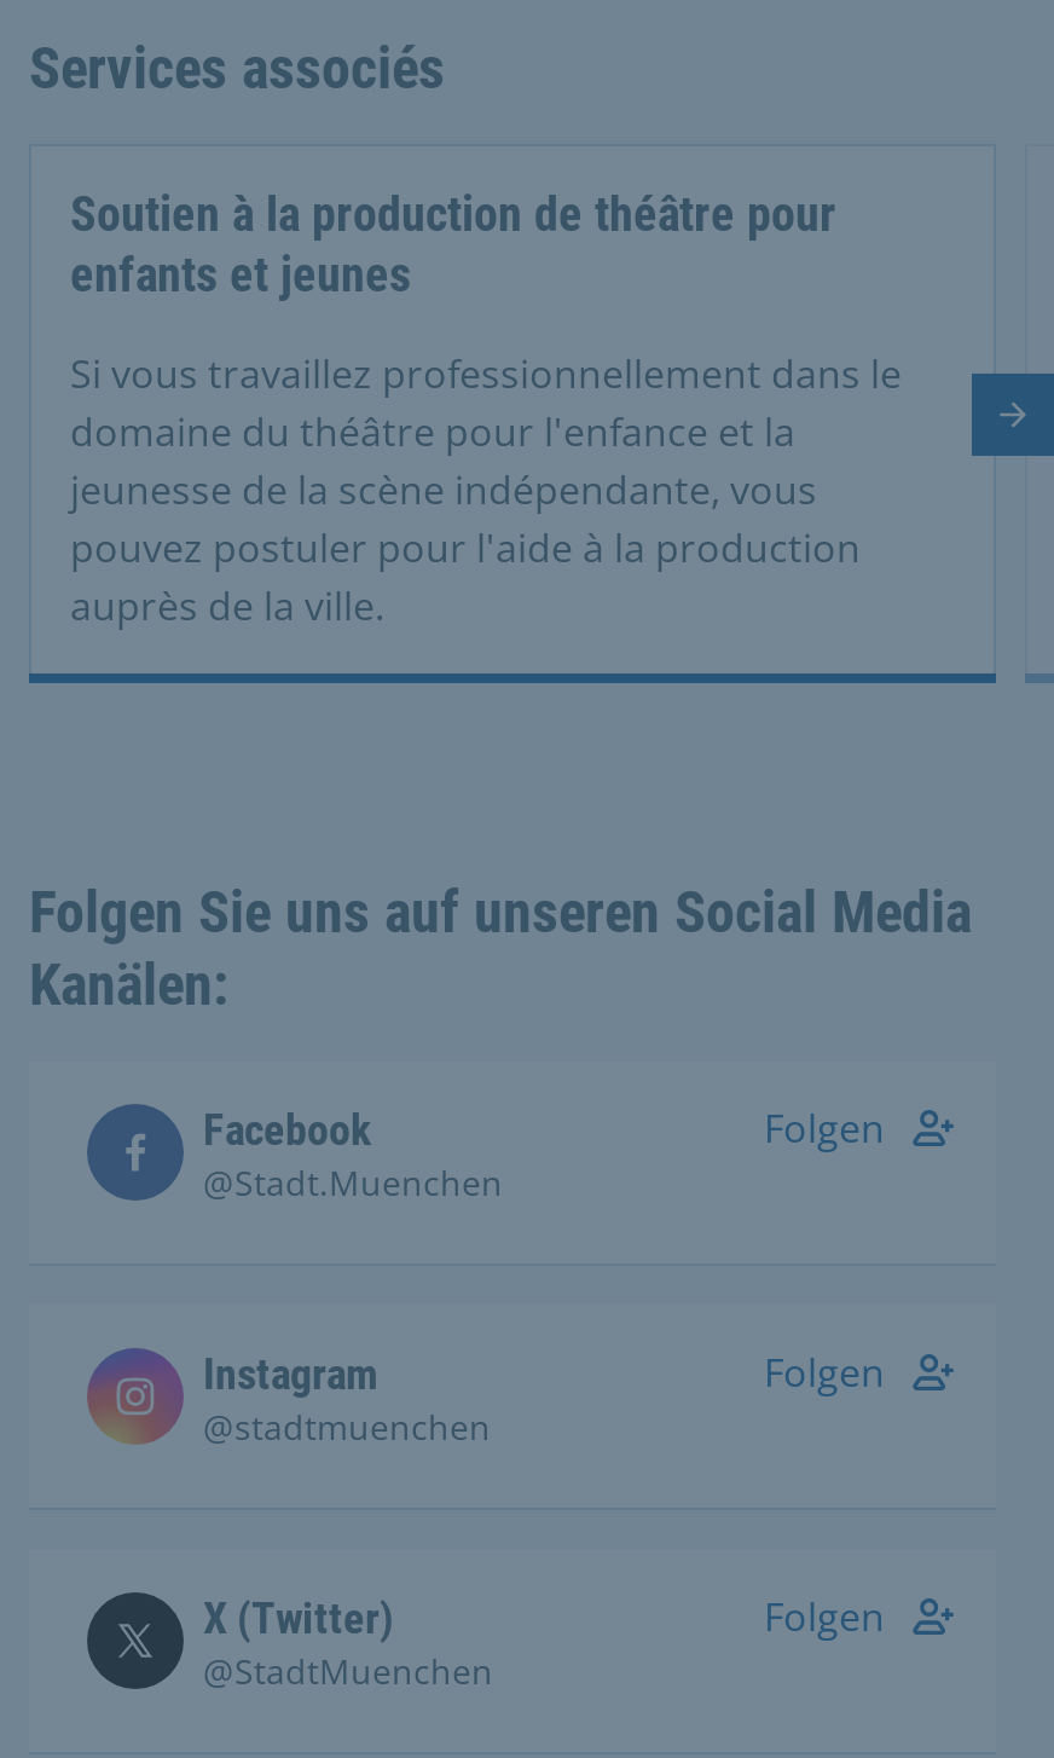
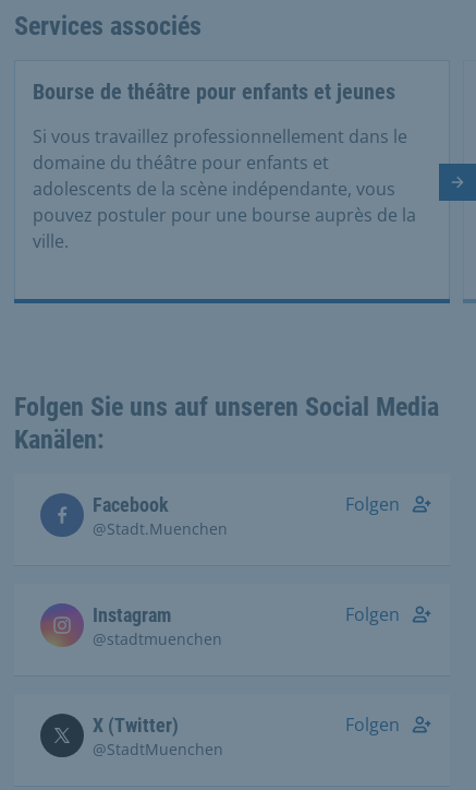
[70,185,836,303] Soutien à la production de théâtre pour | enfants et jeunes -> [33,79,395,105] Bourse de théâtre pour enfants et jeunes
moved [70,347,902,400] -> [33,124,407,148]: Si vous travaillez professionnellement dans le
[70,405,861,632] domaine du théâtre pour l'enfance et la | jeunesse de la scène indépendante, vous | pouvez postuler pour l'aide à la production | auprès de la ville. -> [33,151,416,253] domaine du théâtre pour enfants et | adolescents de la scène indépendante, vous | pouvez postuler pour une bourse auprès de la | ville.

